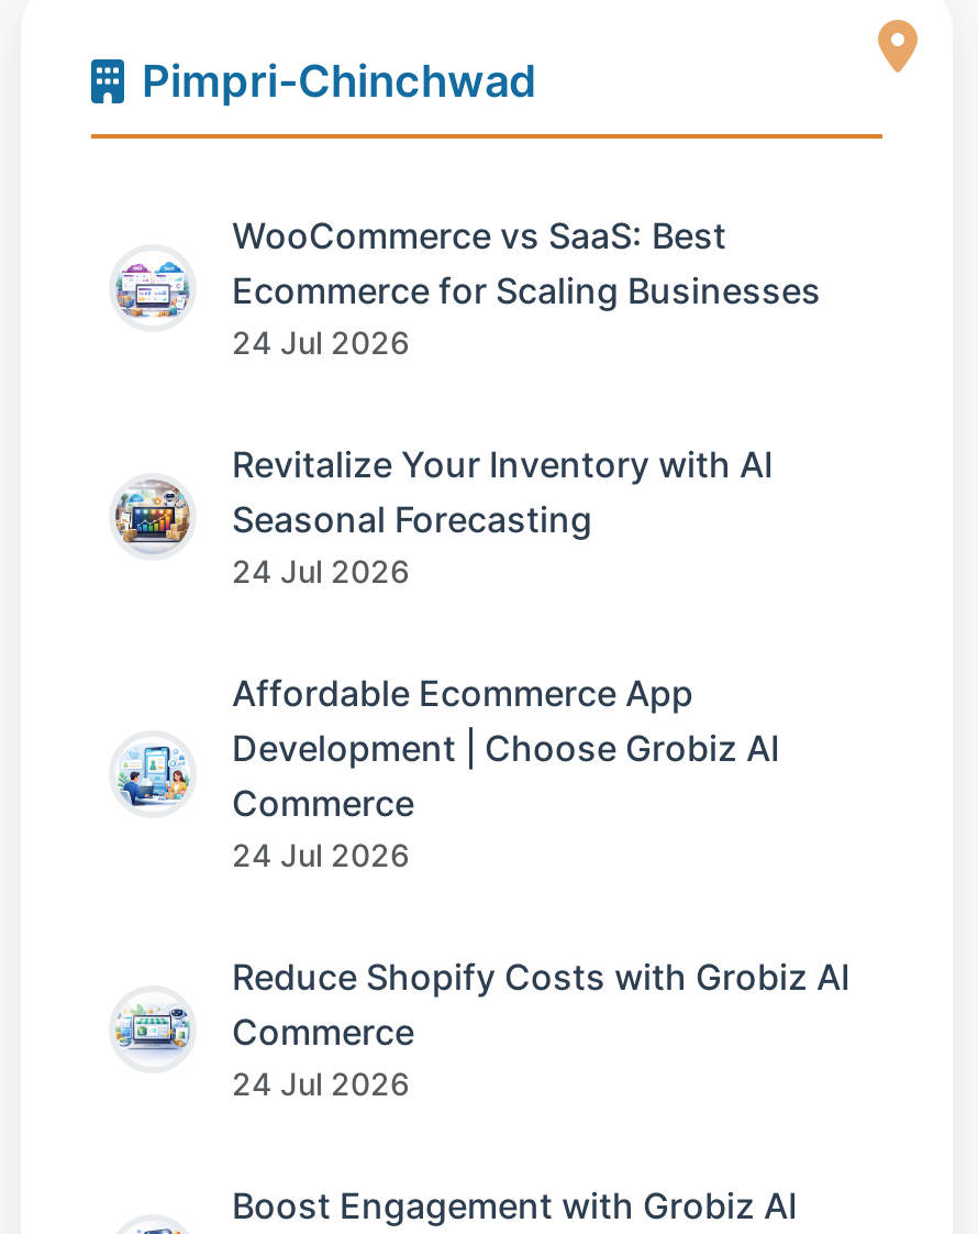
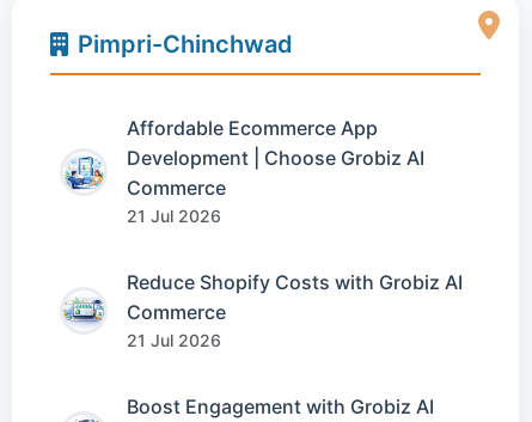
[111,213,821,590] [image] | WooCommerce vs SaaS: Best | Ecommerce for Scaling Businesses | 24 Jul 2026 | Revitalize Your Inventory with AI | Seasonal Forecasting | 24 Jul 2026 -> none
[111,475,195,561] [image] -> none
[232,836,410,873] 24 Jul 2026 -> [127,206,221,226] 21 Jul 2026
[232,1065,410,1102] 24 Jul 2026 -> [127,330,221,350] 21 Jul 2026

